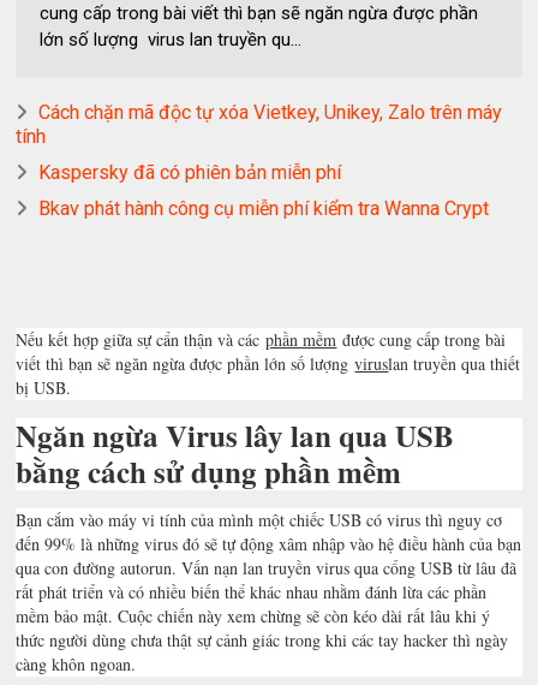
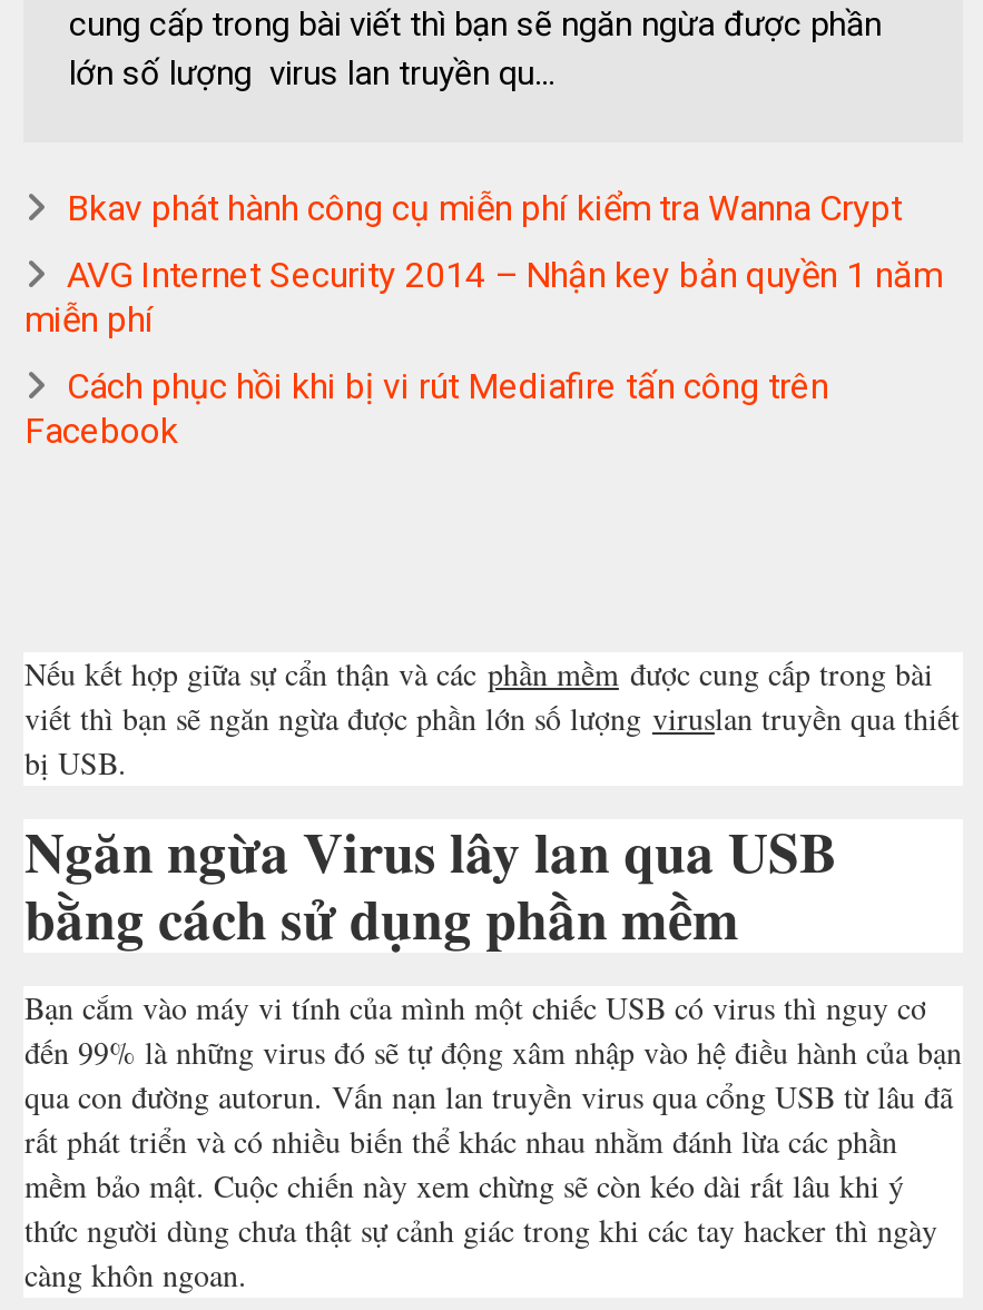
[16,101,502,184] Cách chặn mã độc tự xóa Vietkey, Unikey, Zalo trên máy | tính | Kaspersky đã có phiên bản miễn phí -> none
moved [39,197,489,220] -> [67,187,902,229]: Bkav phát hành công cụ miễn phí kiểm tra Wanna Crypt
none -> [24,254,942,452] AVG Internet Security 2014 – Nhận key bản quyền 1 năm | miễn phí | Cách phục hồi khi bị vi rút Mediafire tấn công trên | Facebook

